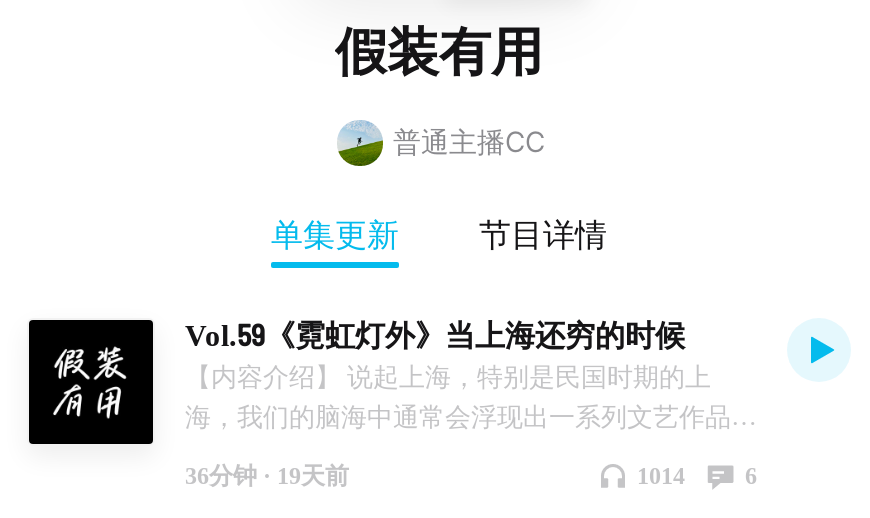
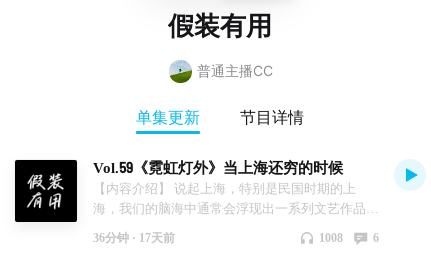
[185,461,349,489] 36分钟 · 19天前 -> [93,230,175,244] 36分钟 · 17天前
[637,461,685,489] 1014 -> [319,230,343,244] 1008

